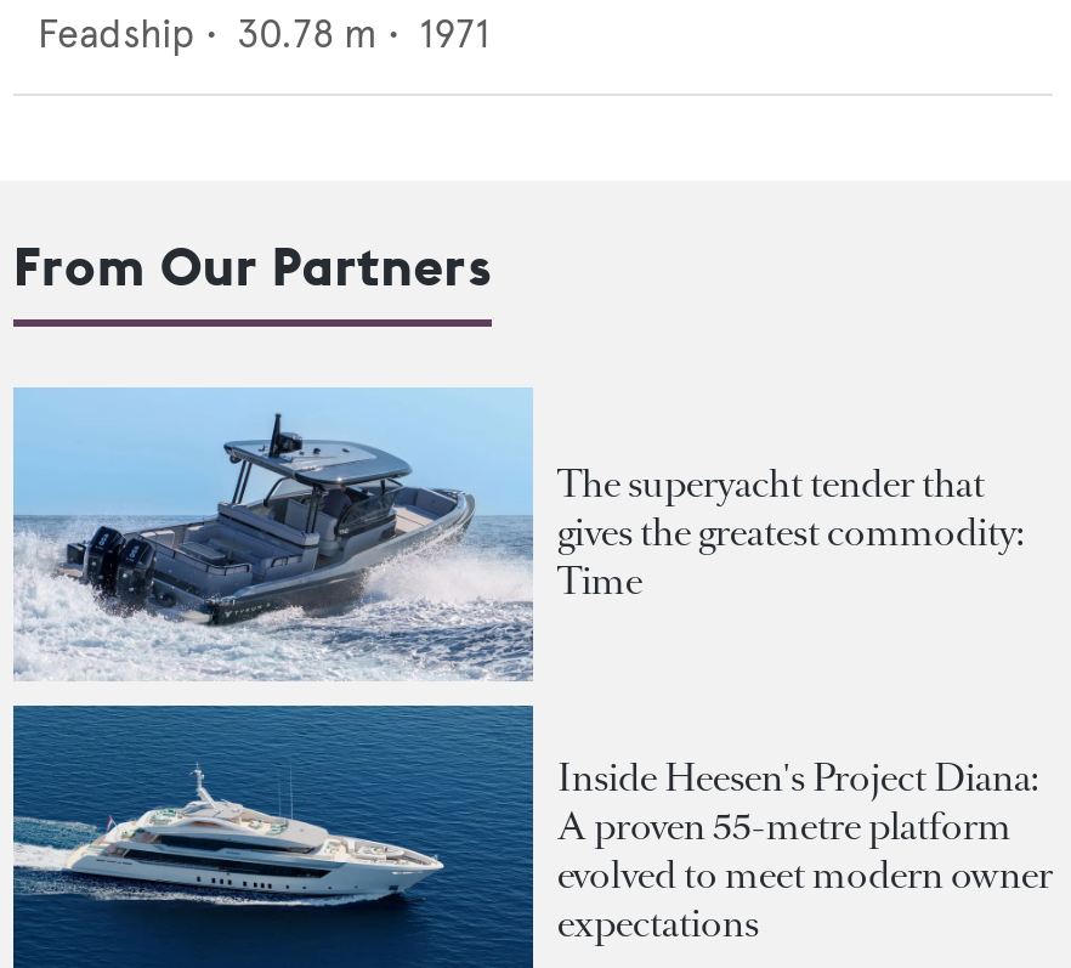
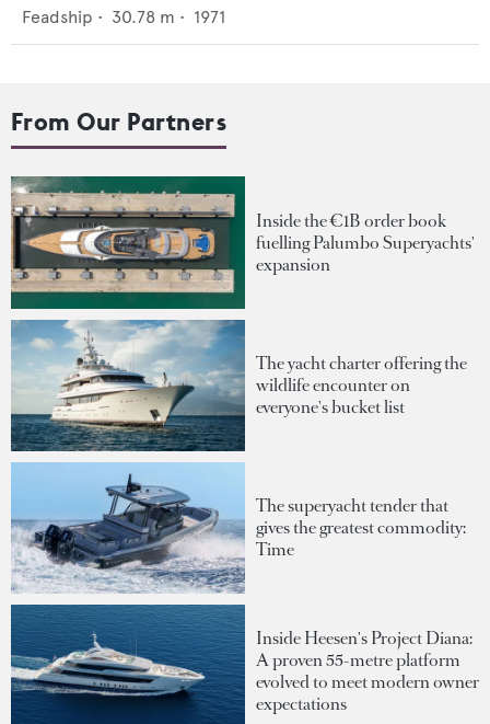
none -> [10,175,475,310] [image] | Inside the €1B order book | fuelling Palumbo Superyachts' | expansion
none -> [11,320,467,452] [image] | The yacht charter offering the | wildlife encounter on | everyone's bucket list

